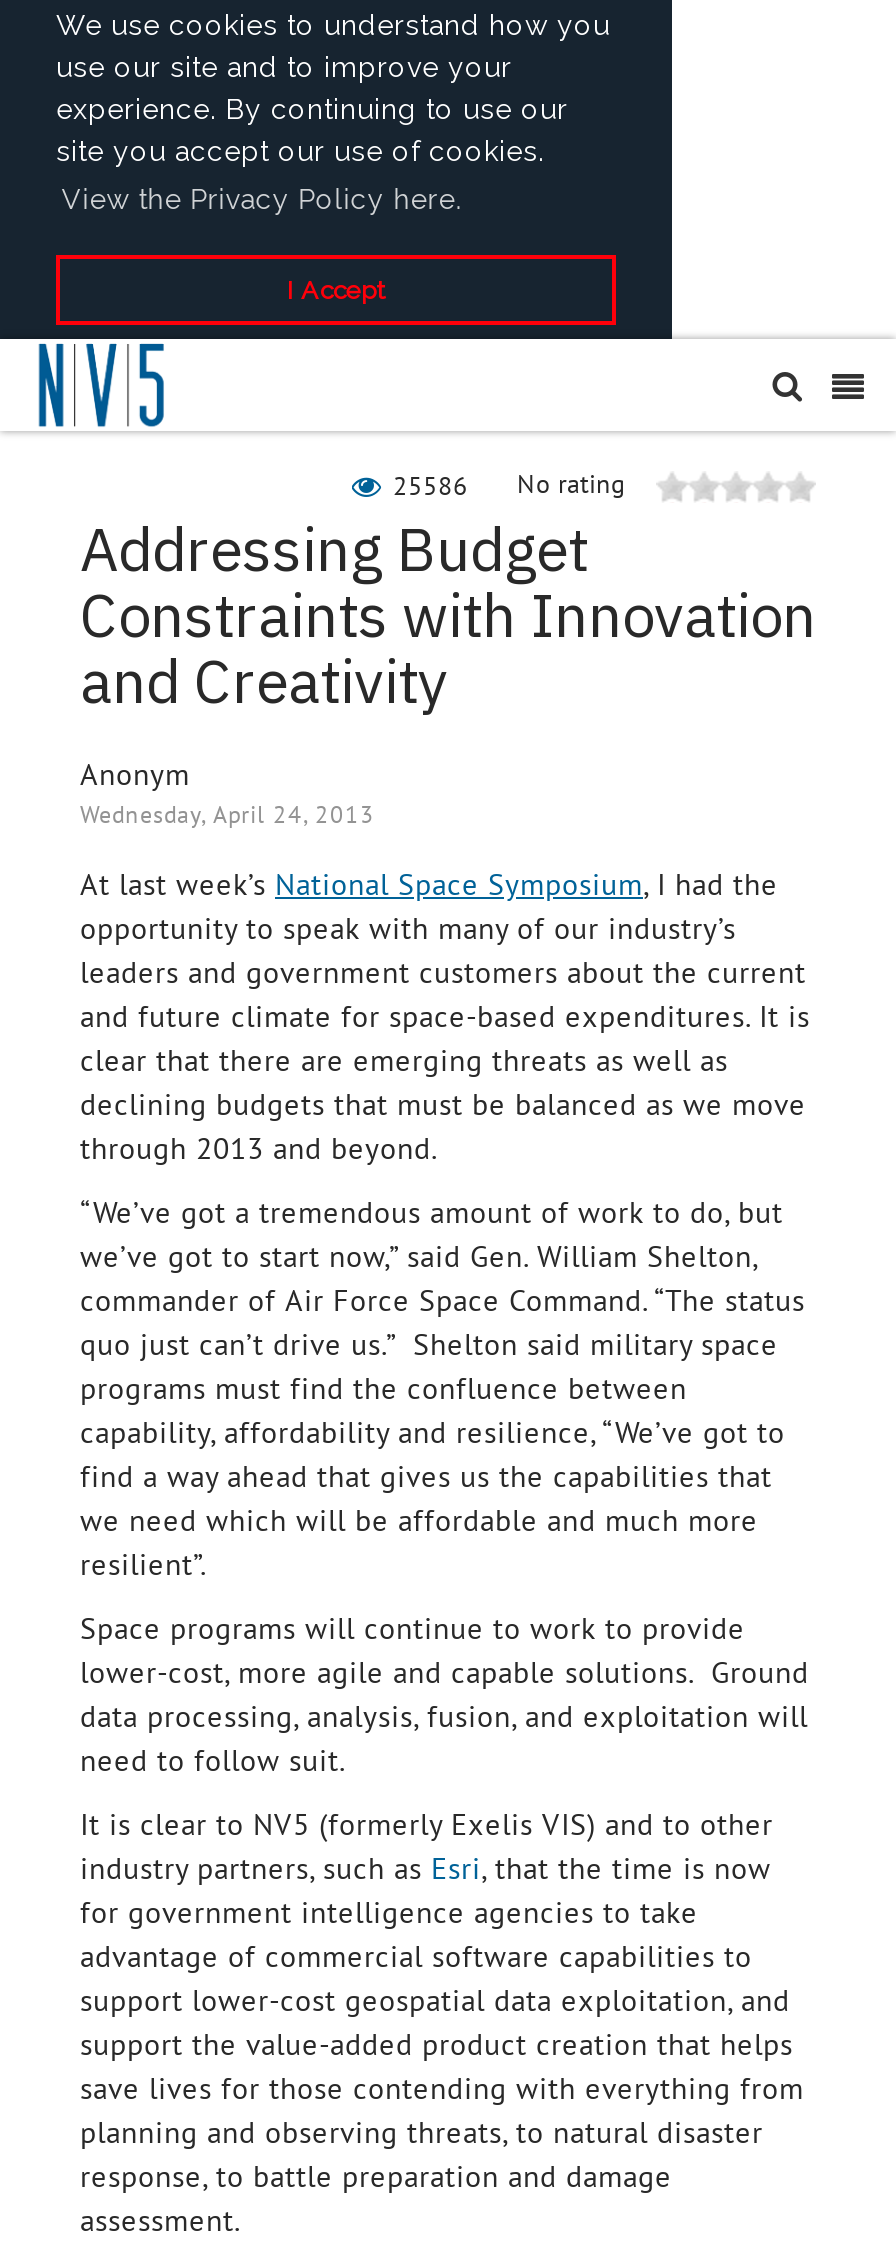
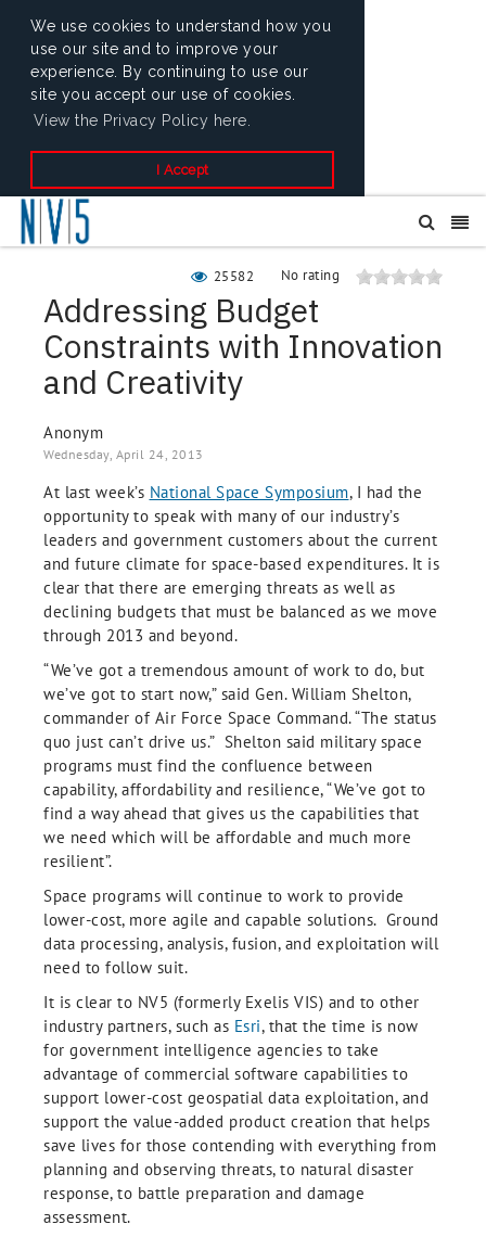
[393,467,626,503] 25586 No rating -> [213,266,340,285] 25582 No rating

